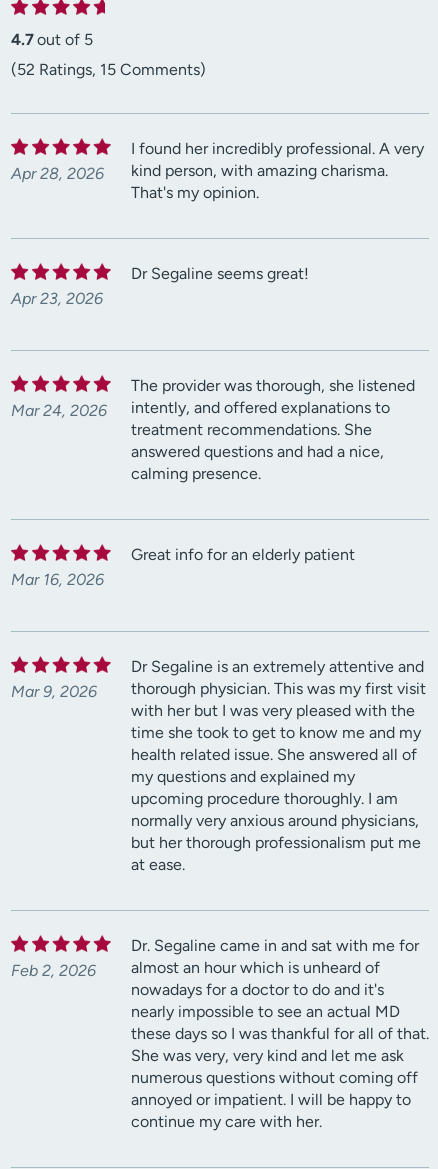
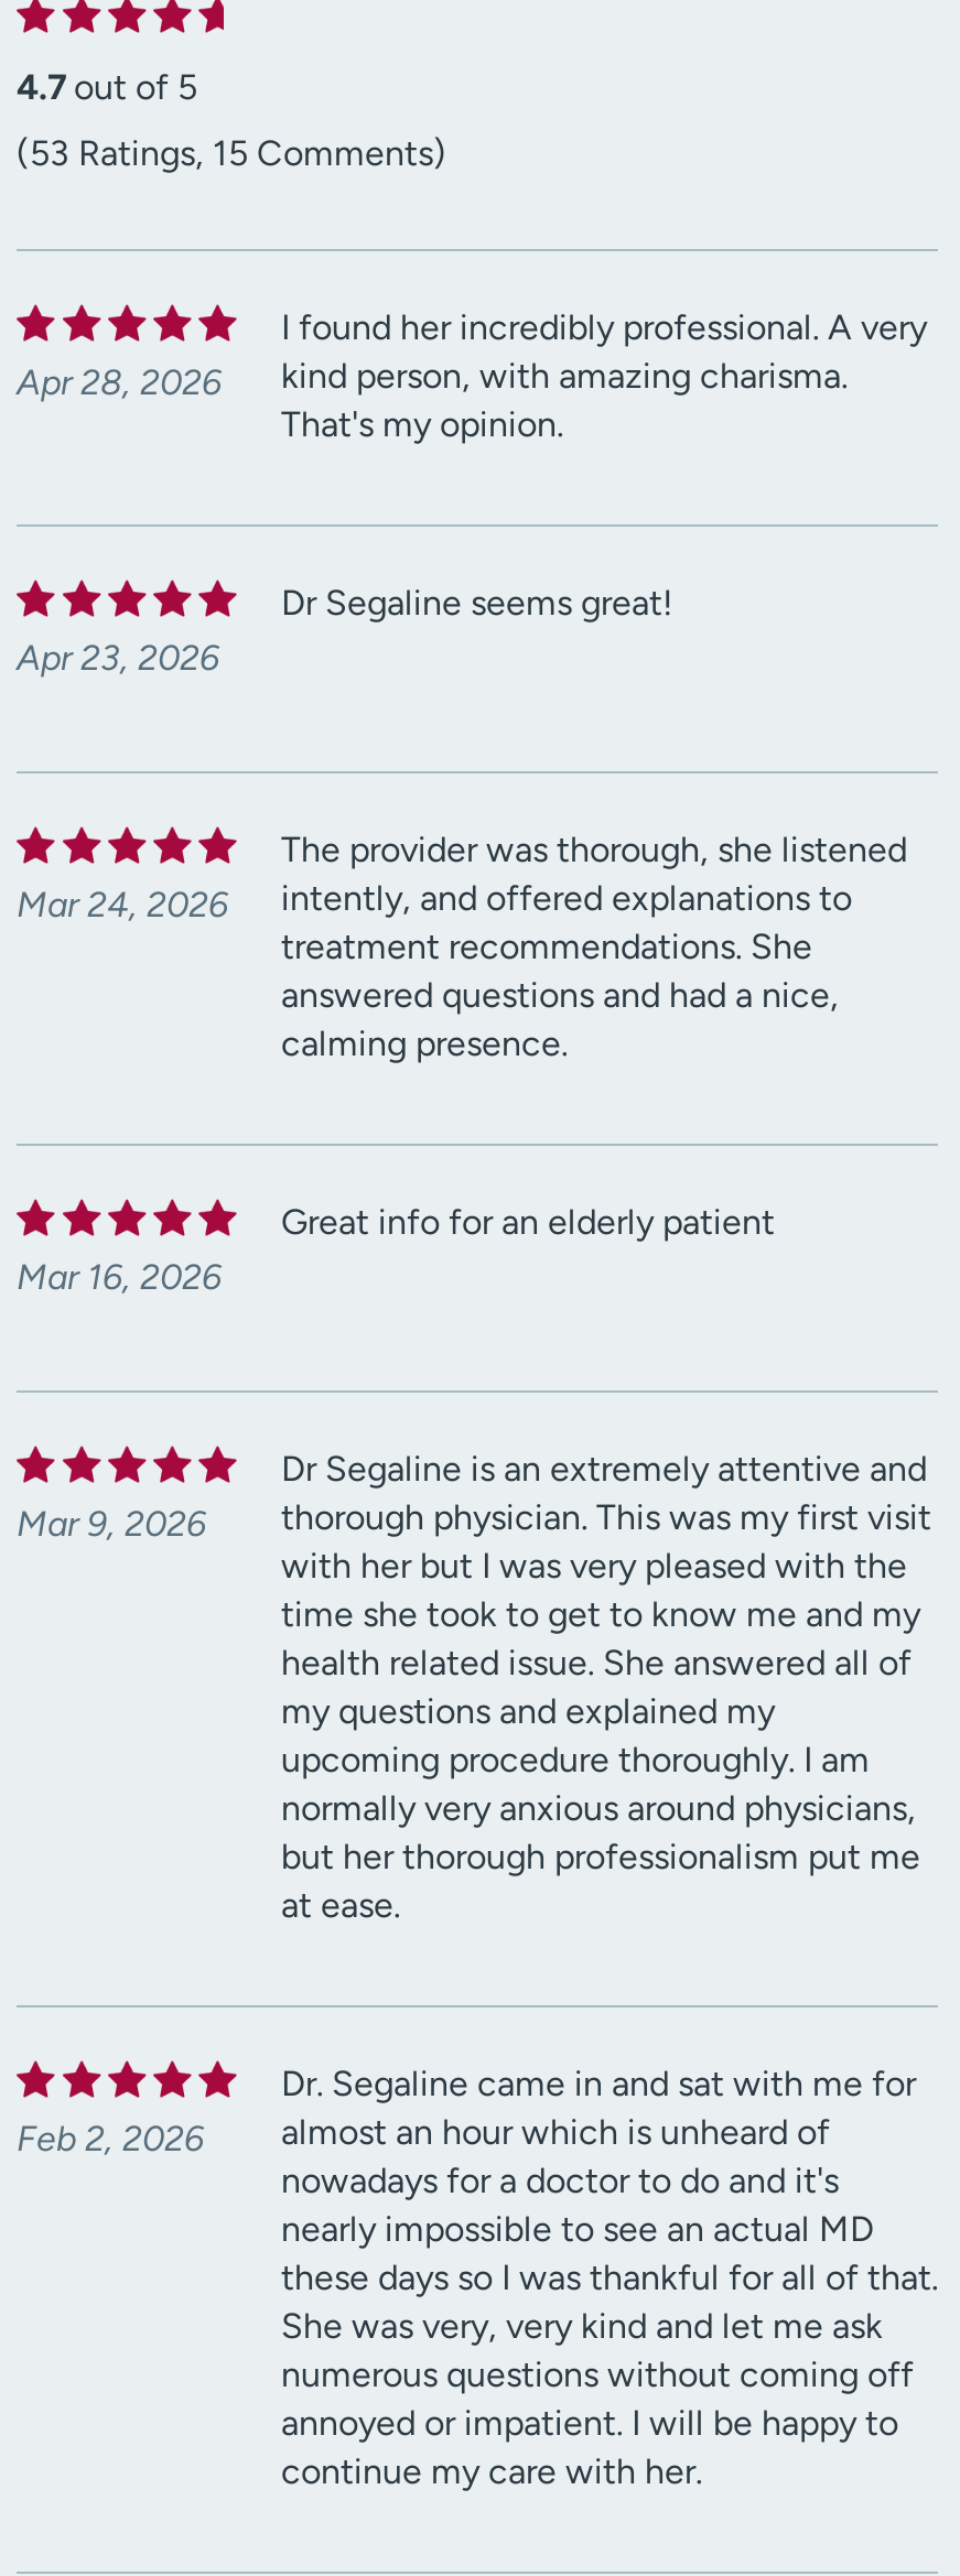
[11,60,206,79] (52 Ratings, 15 Comments) -> [17,132,446,174] (53 Ratings, 15 Comments)

